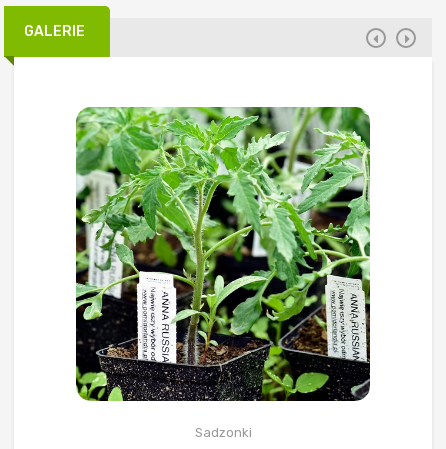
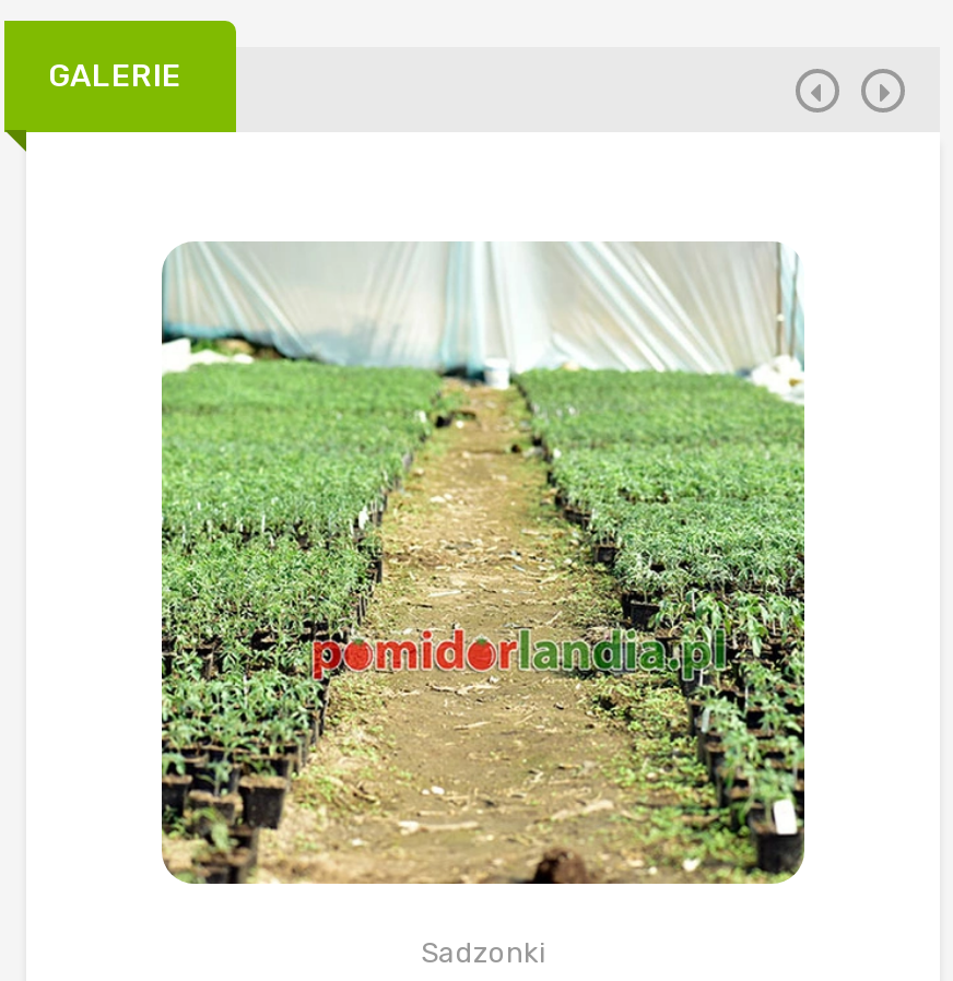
[75,106,371,402] [image] -> [160,241,807,886] [image]

